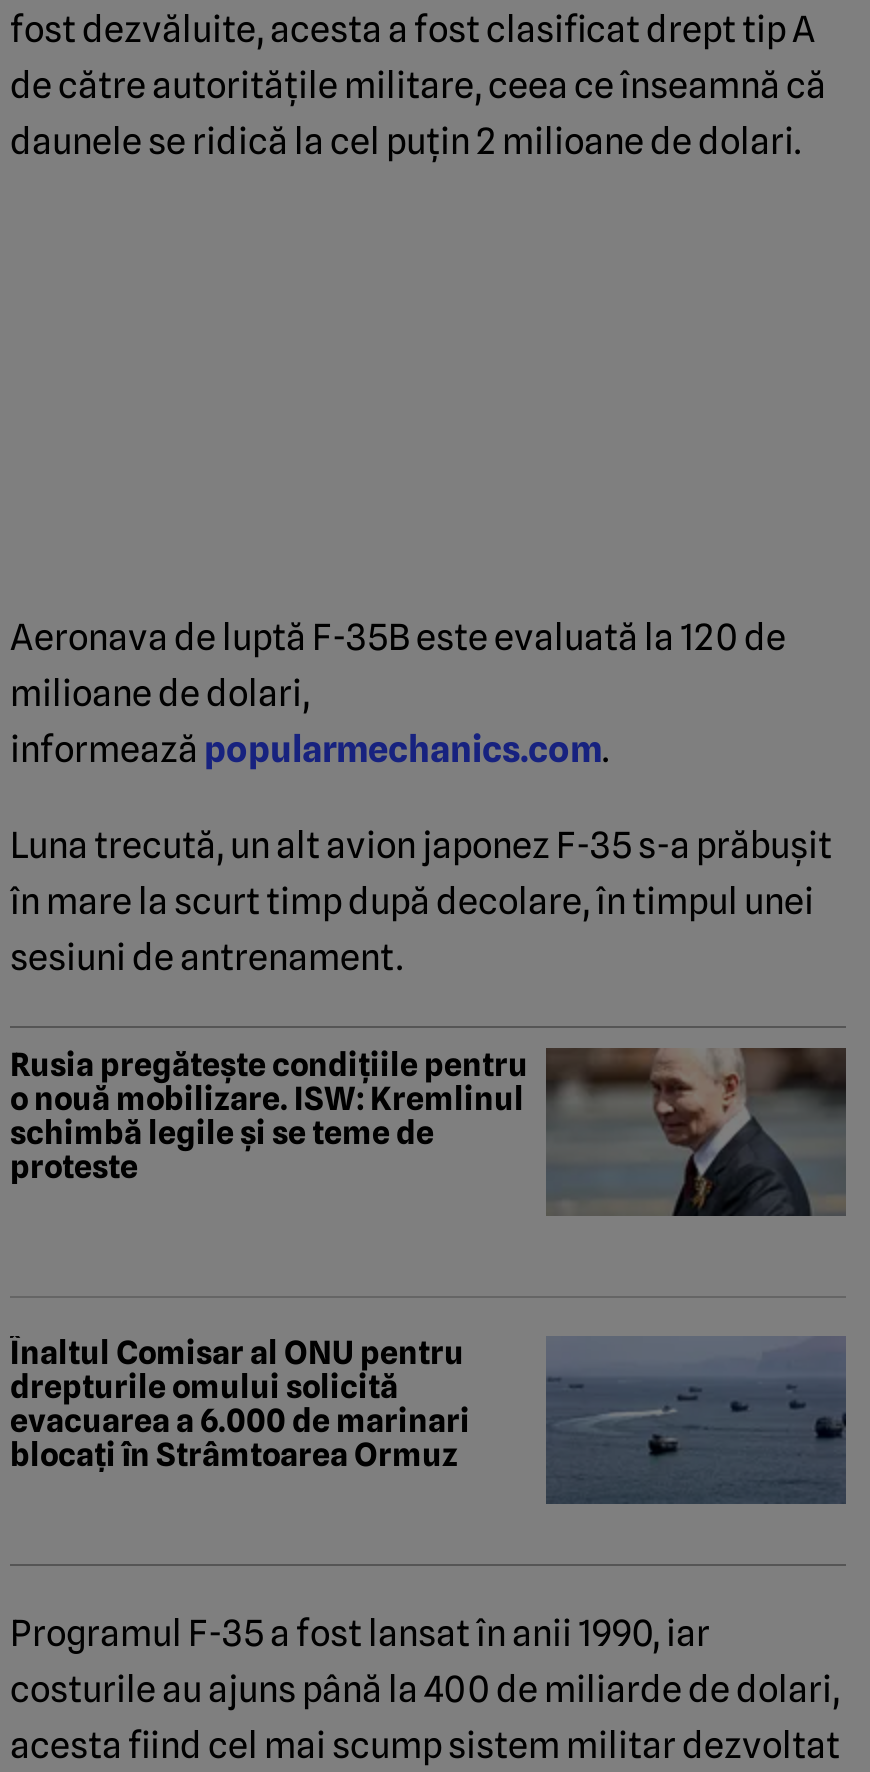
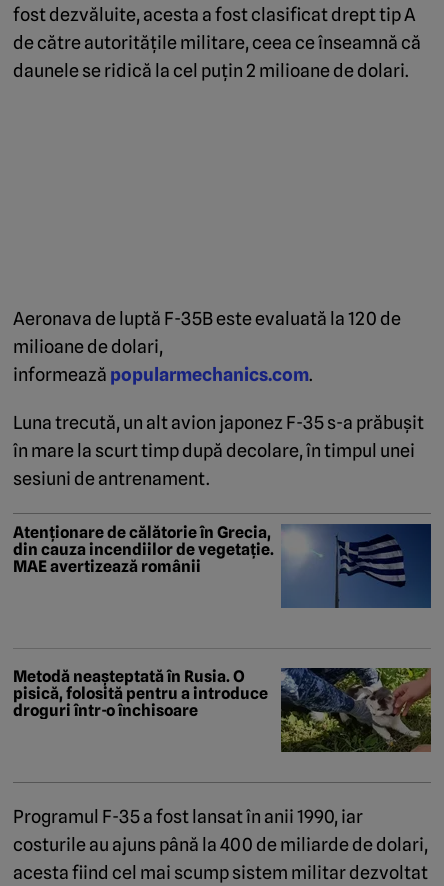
[10,1045,848,1218] [image] | Rusia pregătește condițiile pentru | o nouă mobilizare. ISW: Kremlinul | schimbă legile și se teme de | proteste -> [13,523,432,609] [image] | Atenționare de călătorie în Grecia, | din cauza incendiilor de vegetație. | MAE avertizează românii
[10,1333,848,1506] [image] | Înaltul Comisar al ONU pentru | drepturile omului solicită | evacuarea a 6.000 de marinari | blocați în Strâmtoarea Ormuz -> [13,667,432,753] [image] | Metodă neașteptată în Rusia. O | pisică, folosită pentru a introduce | droguri într-o închisoare

